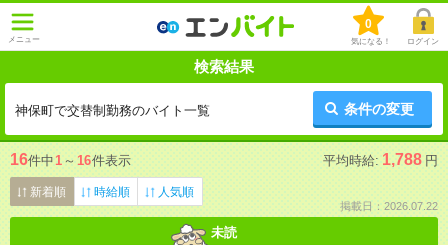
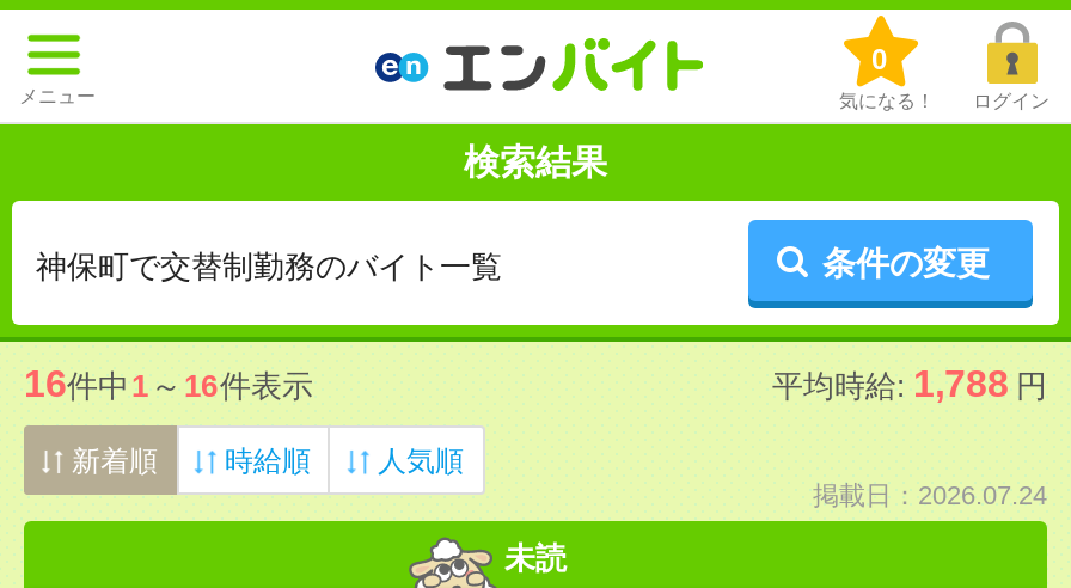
[340,200,438,212] 掲載日：2026.07.22 -> [813,480,1047,509] 掲載日：2026.07.24

